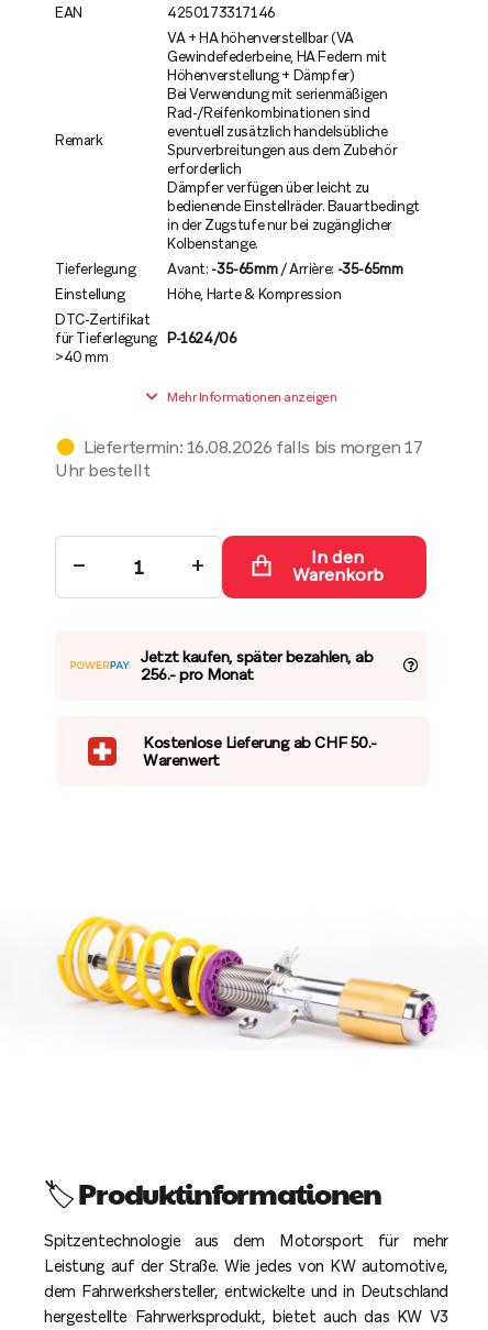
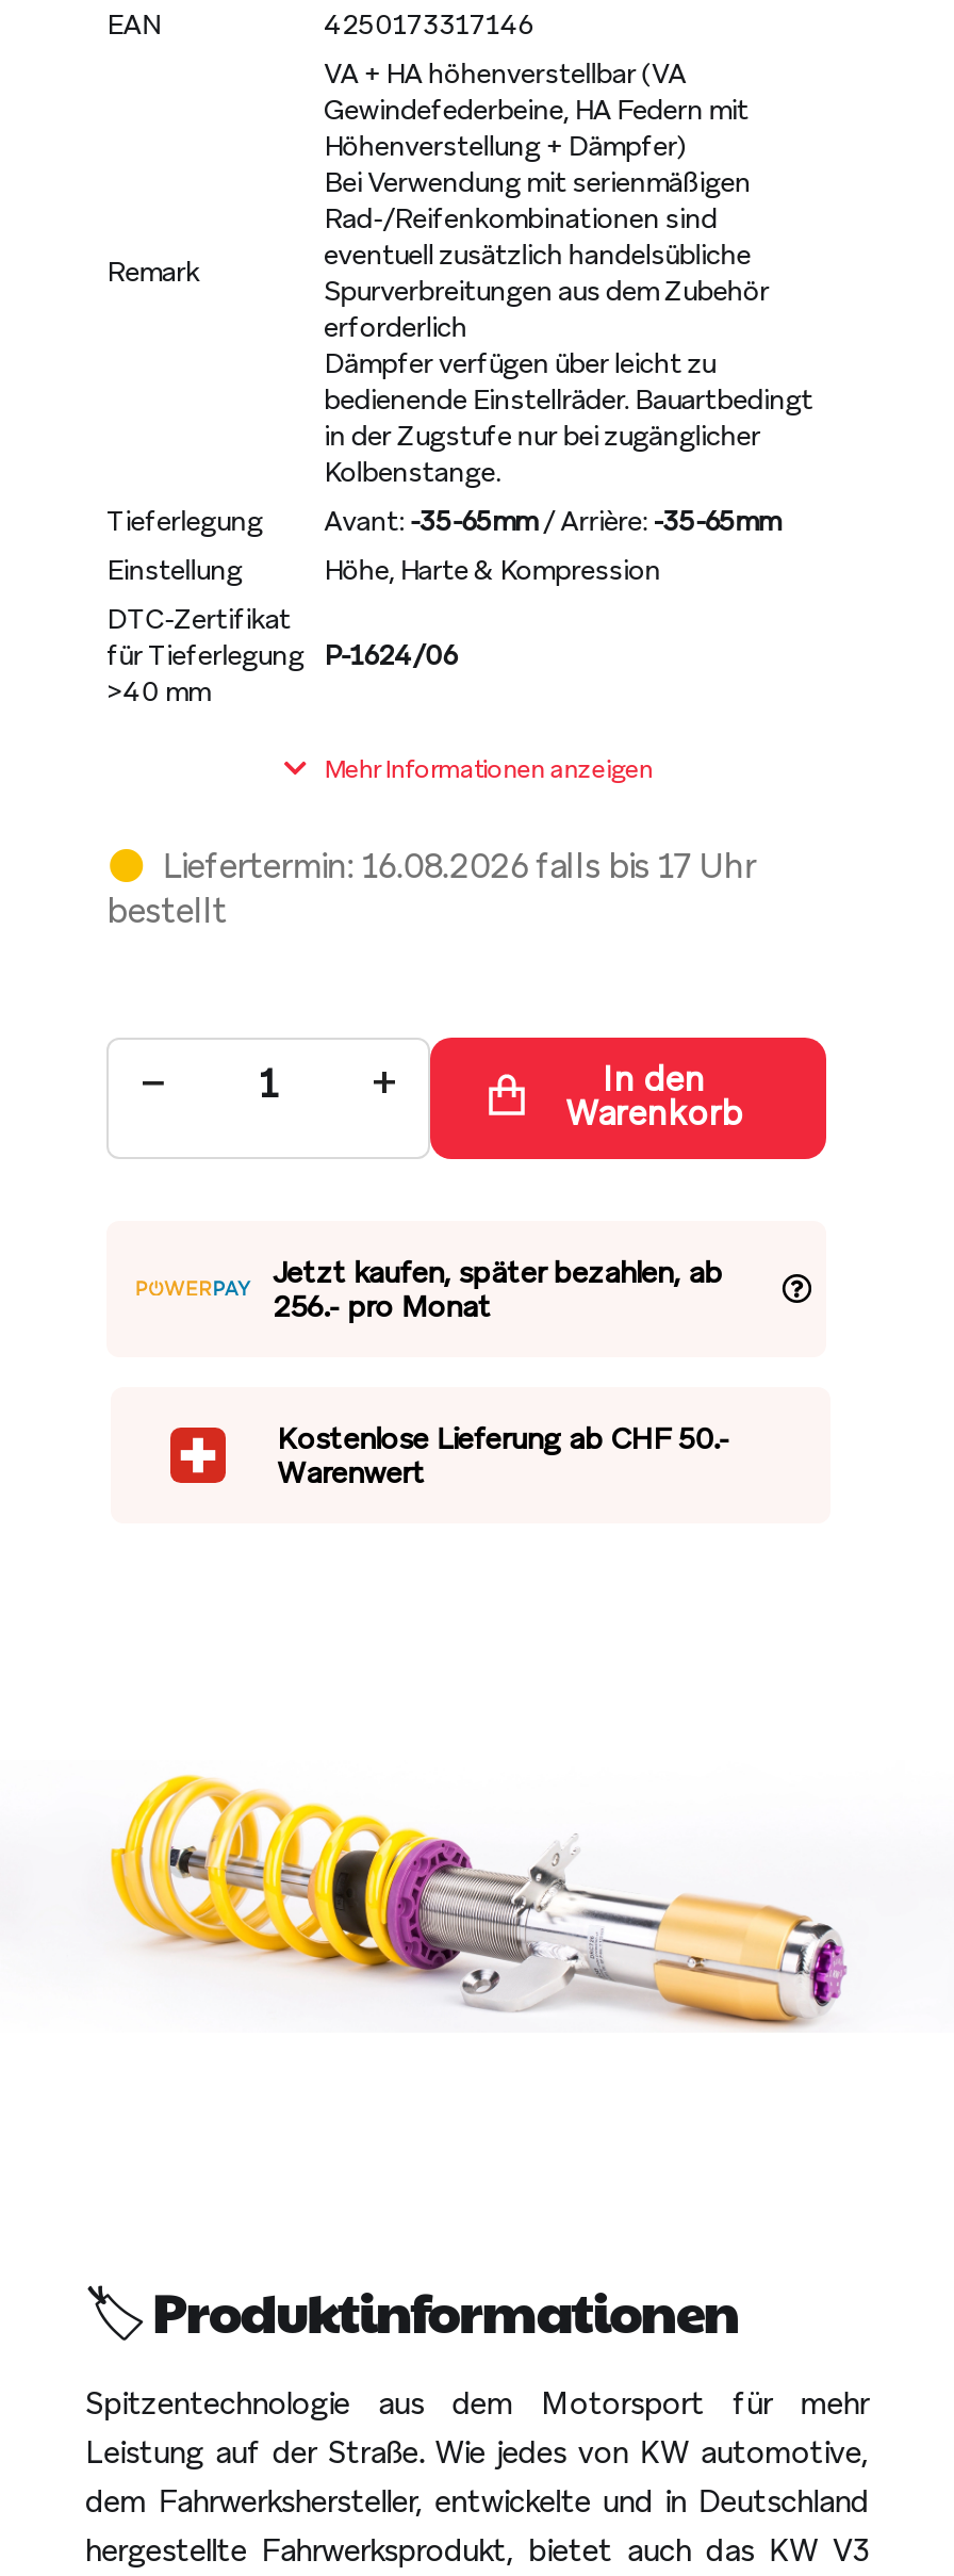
[55,435,422,481] Liefertermin: 16.08.2026 falls bis morgen 17 | Uhr bestellt -> [106,843,755,932] Liefertermin: 16.08.2026 falls bis 17 Uhr | bestellt

